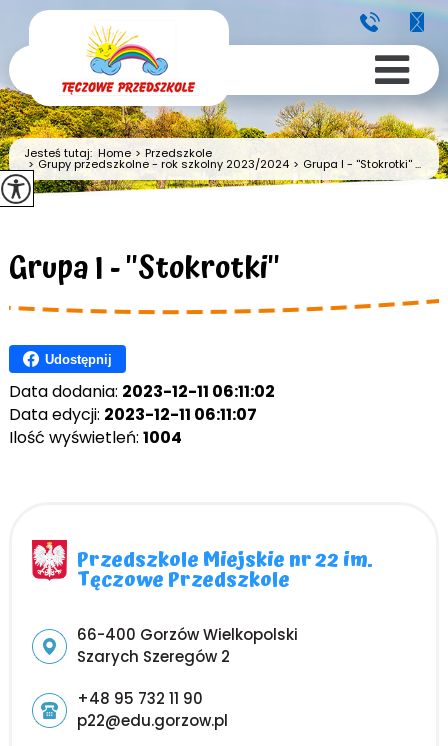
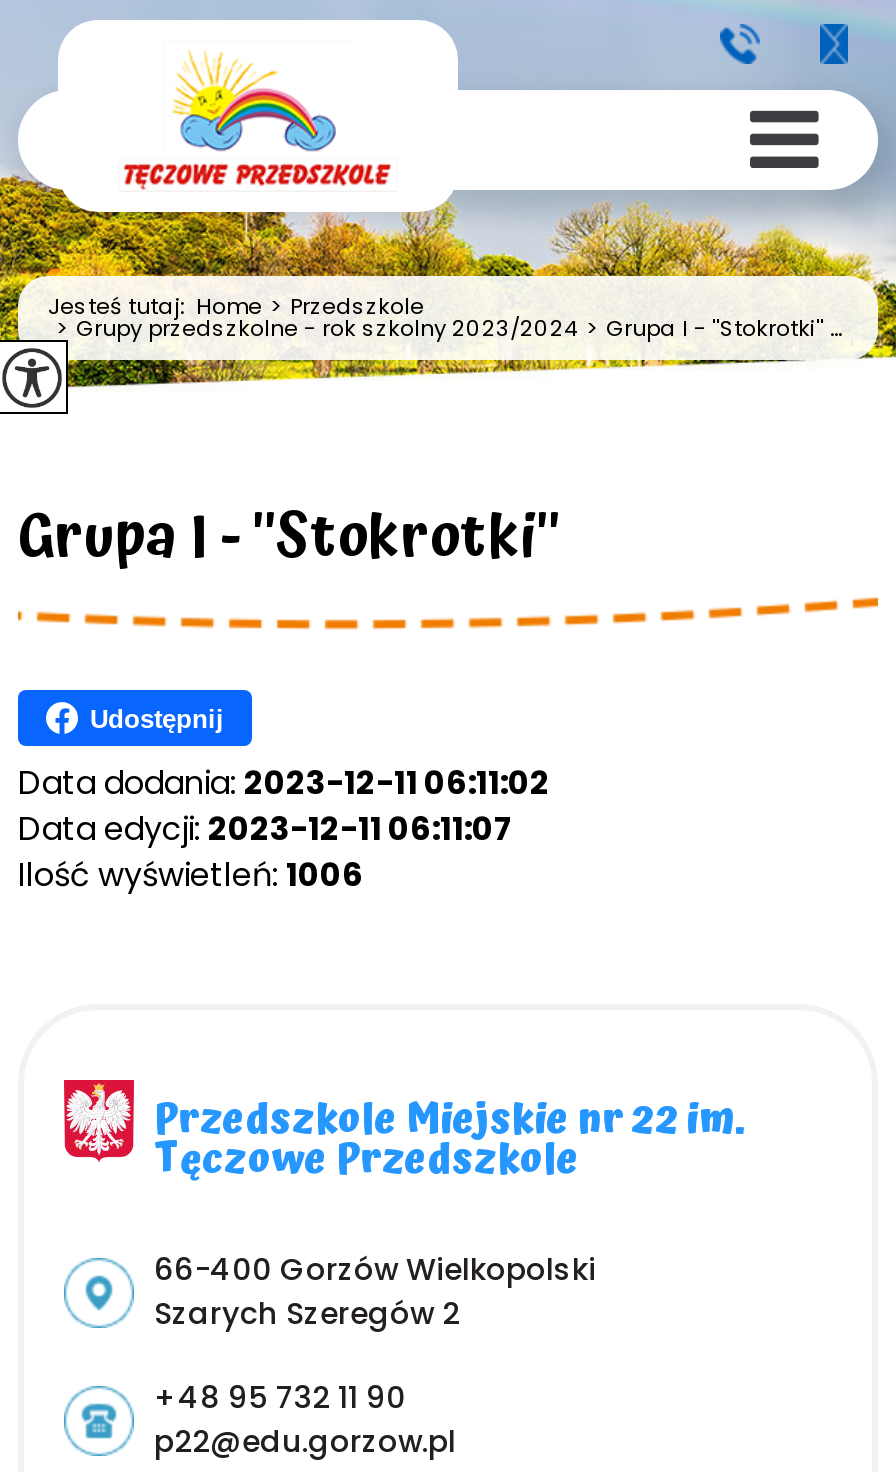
[9,426,182,449] Ilość wyświetleń: 1004 -> [18,852,364,898] Ilość wyświetleń: 1006

